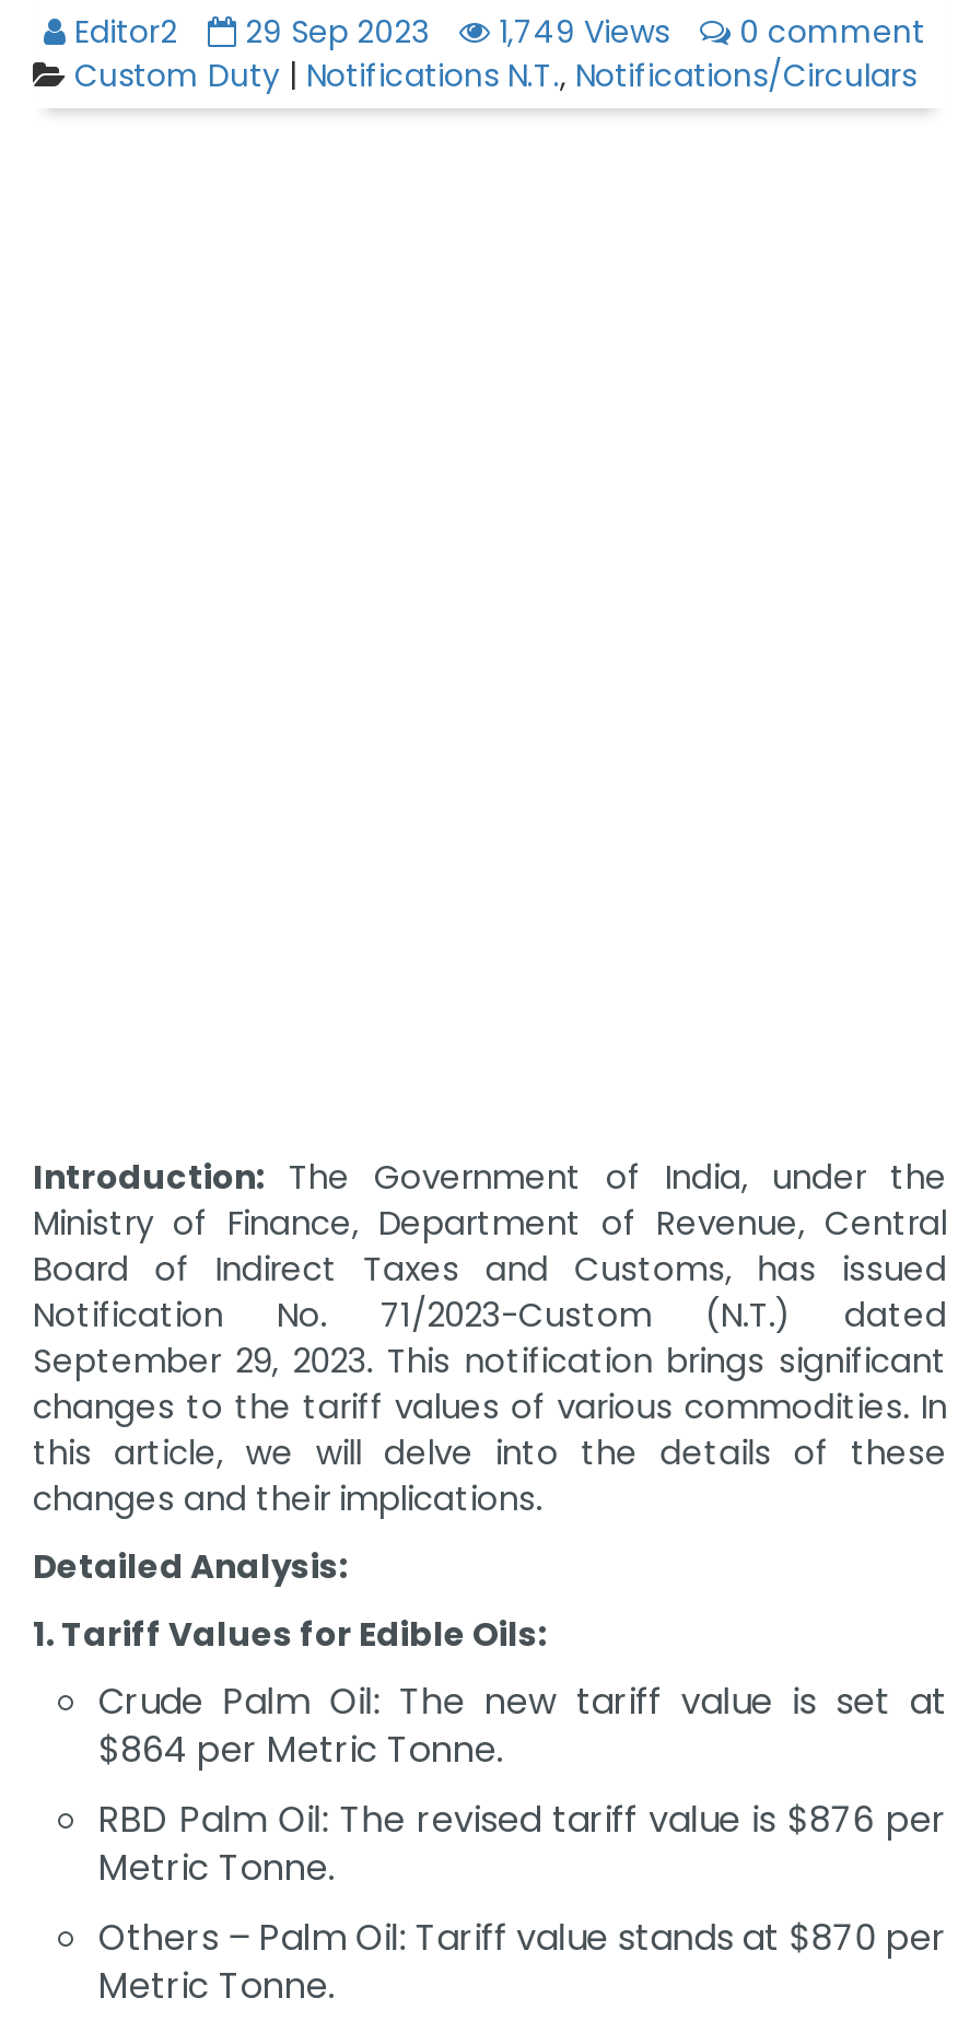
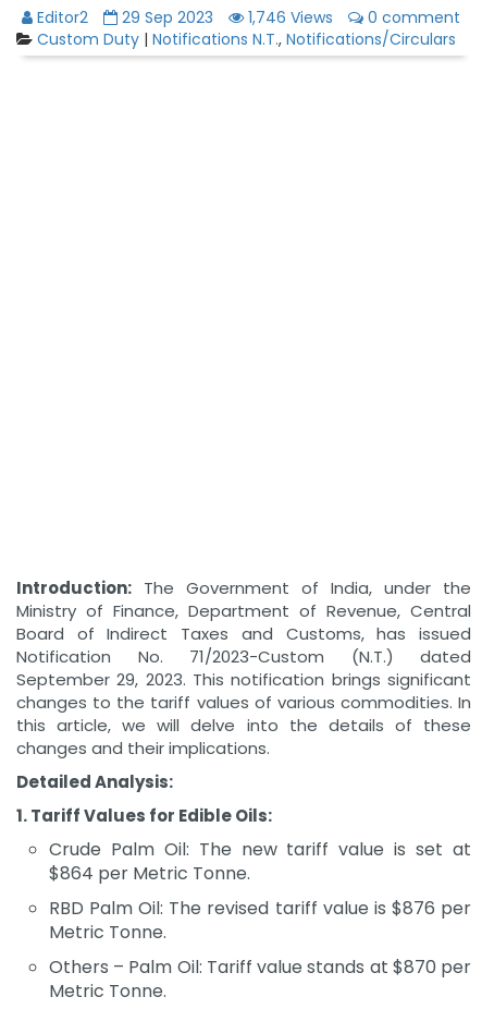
[66,10,925,54] Editor2 29 Sep 2023 1,749 Views 0 comment -> [33,7,460,28] Editor2 29 Sep 2023 1,746 Views 0 comment

